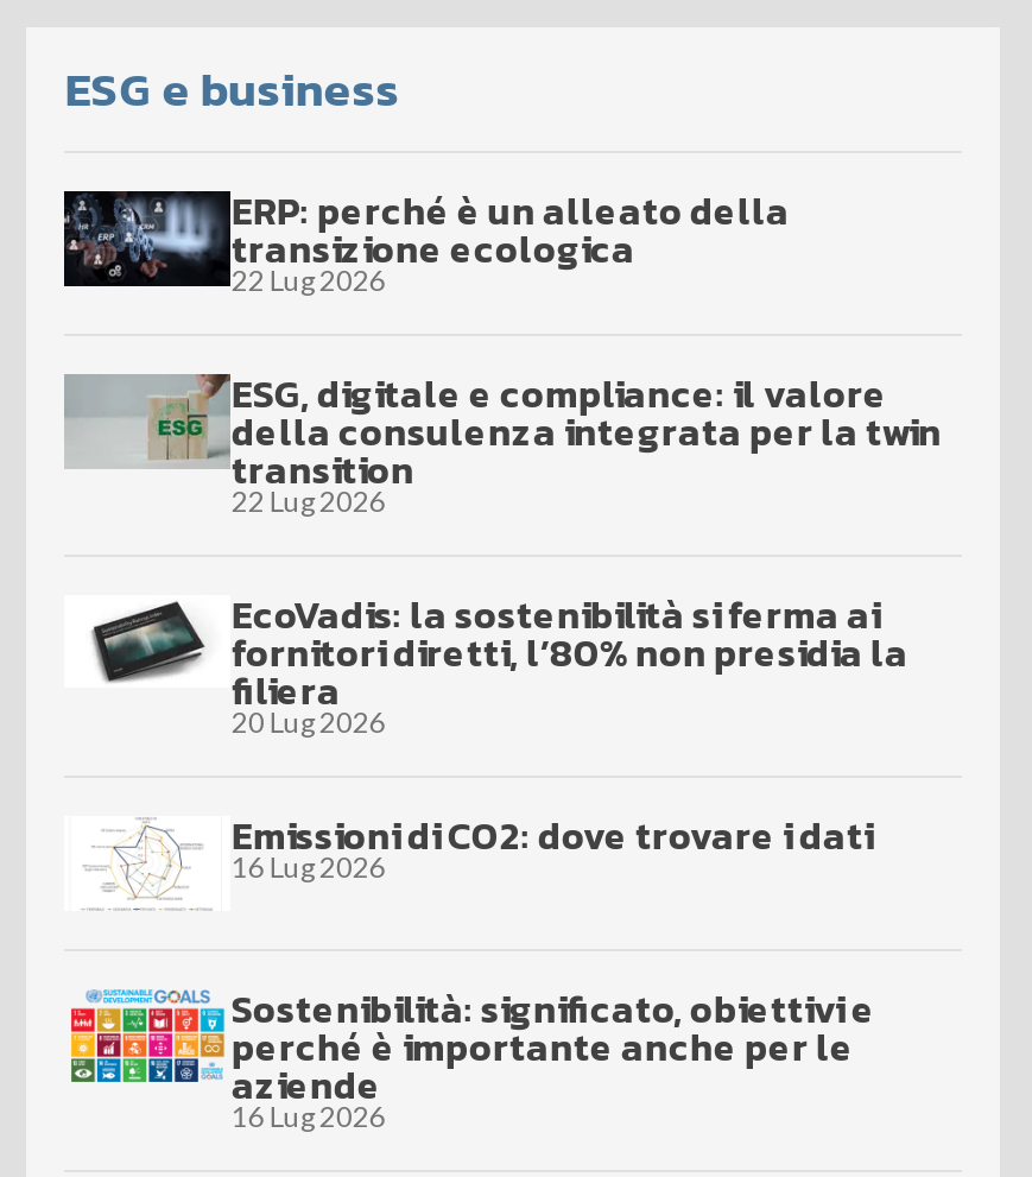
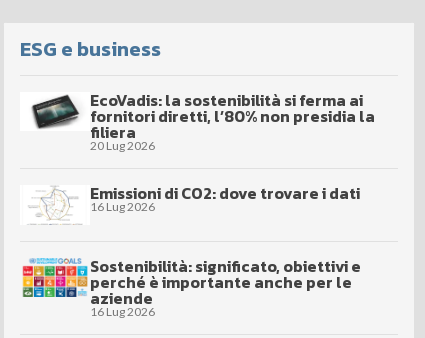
[62,183,942,520] [image] | ERP: perché è un alleato della | transizione ecologica | 22 Lug 2026 | ESG, digitale e compliance: il valore | della consulenza integrata per la twin | transition | 22 Lug 2026 -> none
[64,374,197,469] [image] -> none

